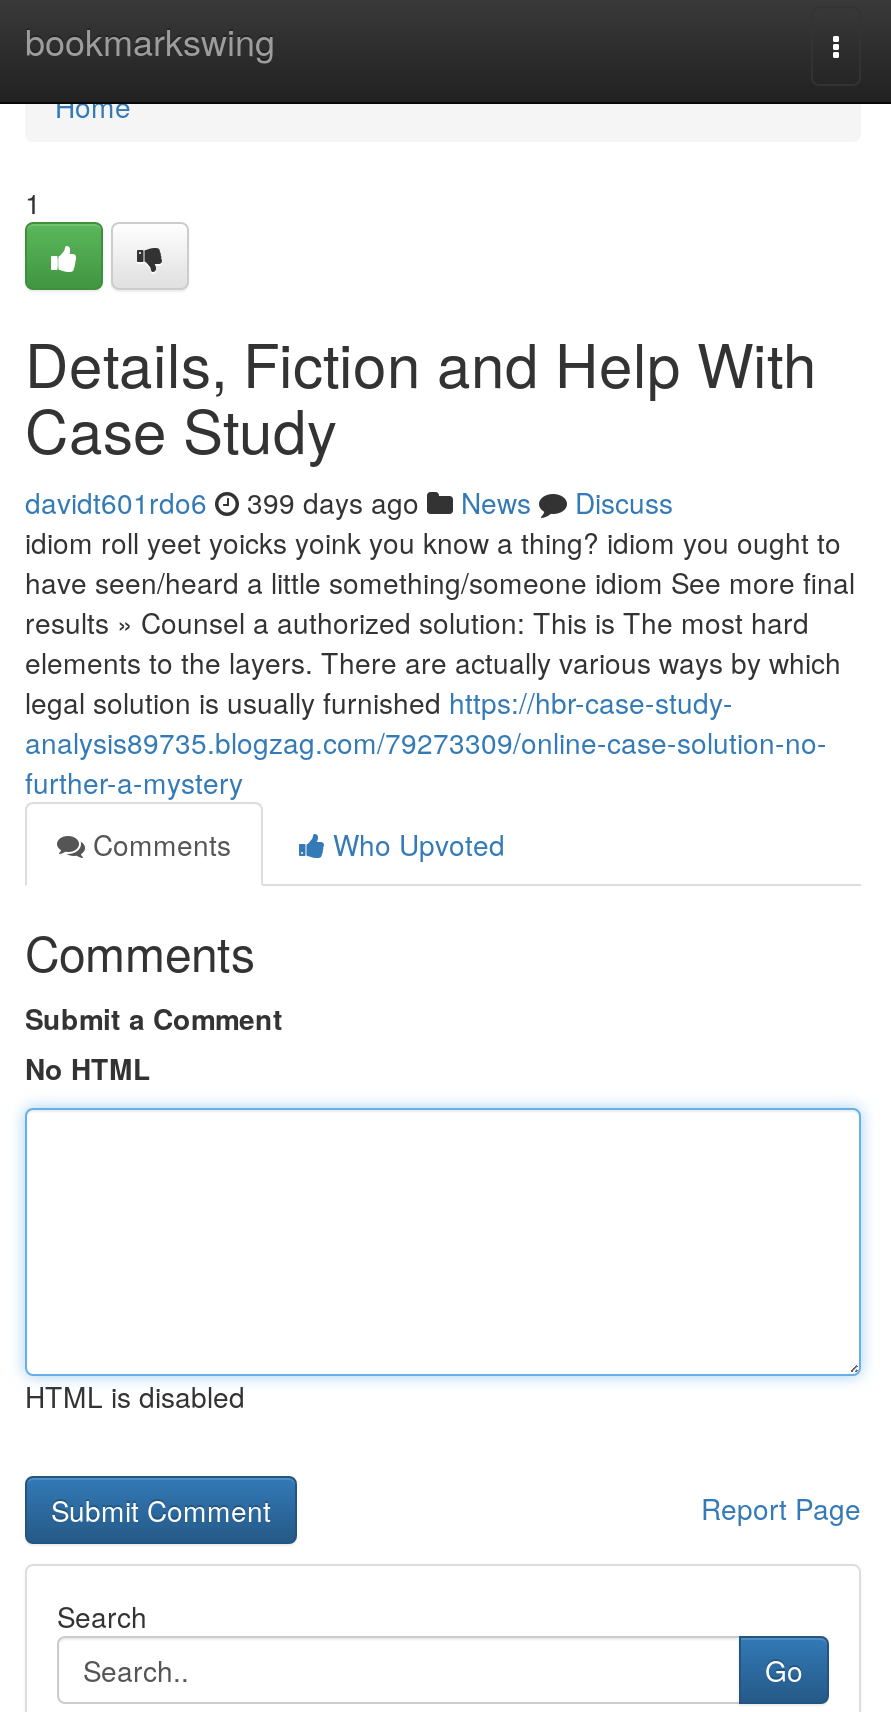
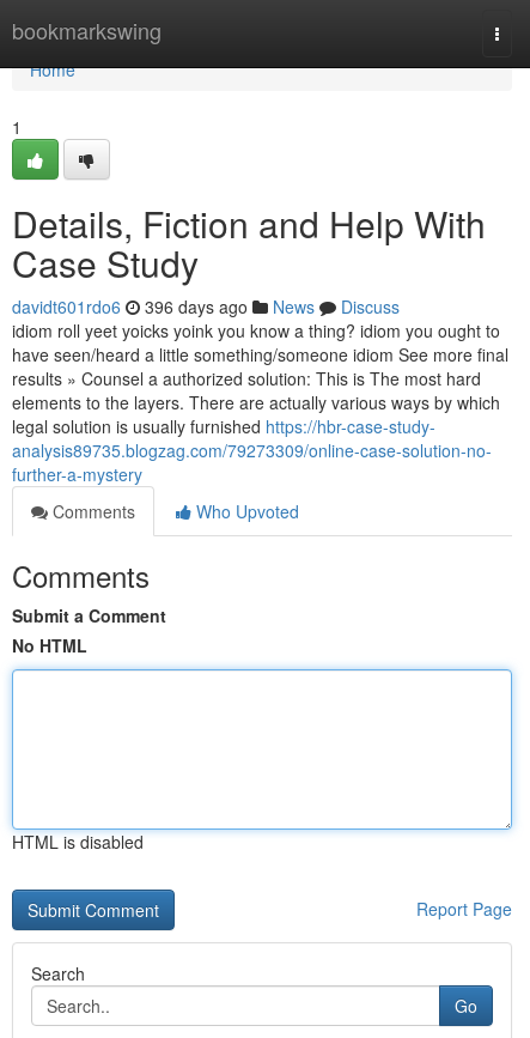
[25,482,673,522] davidt601rdo6 399 days ago News Discuss -> [12,295,400,318] davidt601rdo6 396 days ago News Discuss

